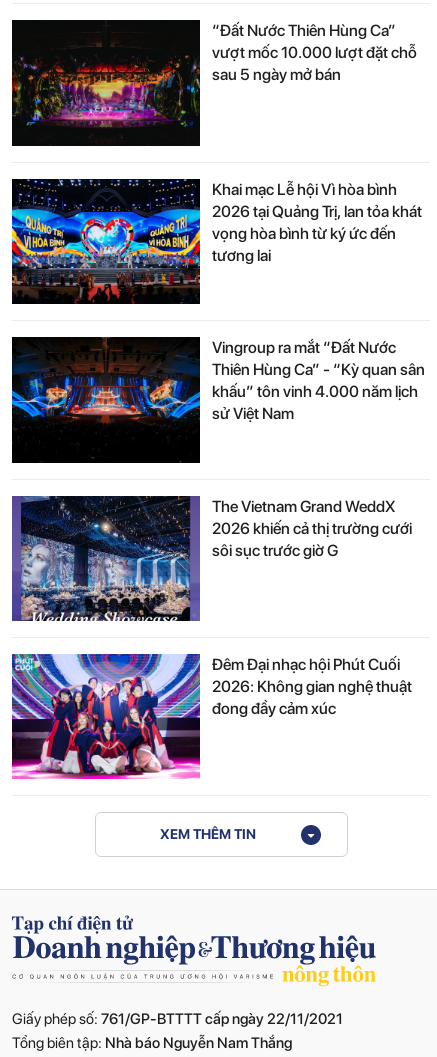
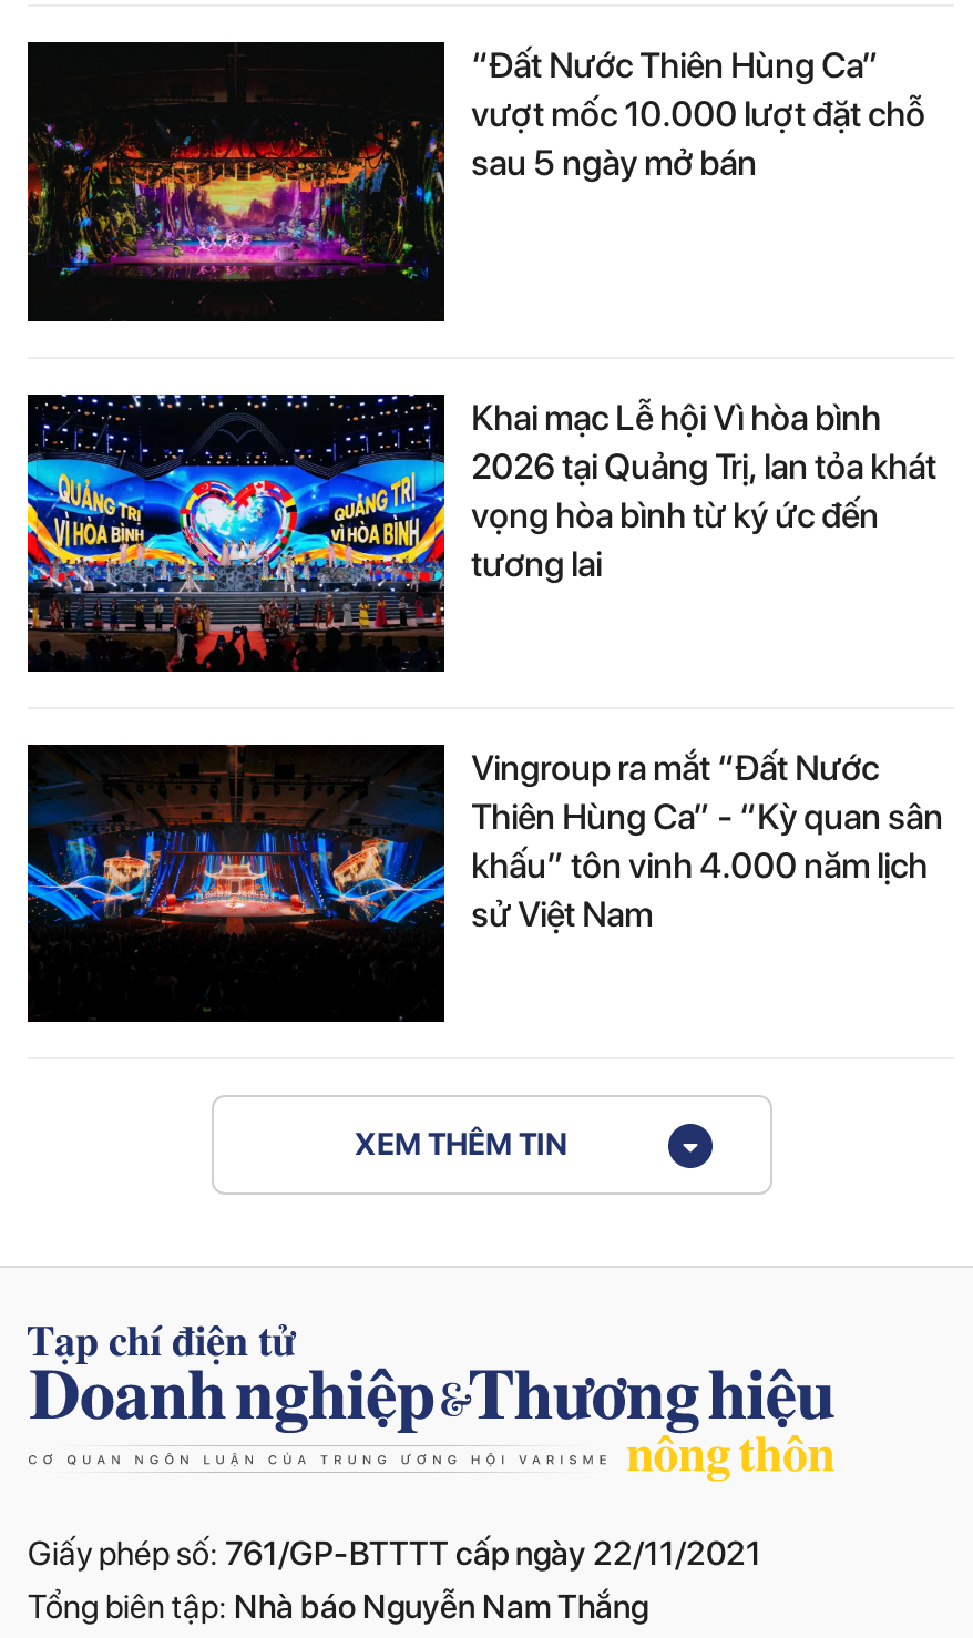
[11,495,412,622] [image] | The Vietnam Grand WeddX | 2026 khiến cả thị trường cưới | sôi sục trước giờ G -> none
[11,653,412,780] [image] | Đêm Đại nhạc hội Phút Cuối | 2026: Không gian nghệ thuật | đong đầy cảm xúc -> none

